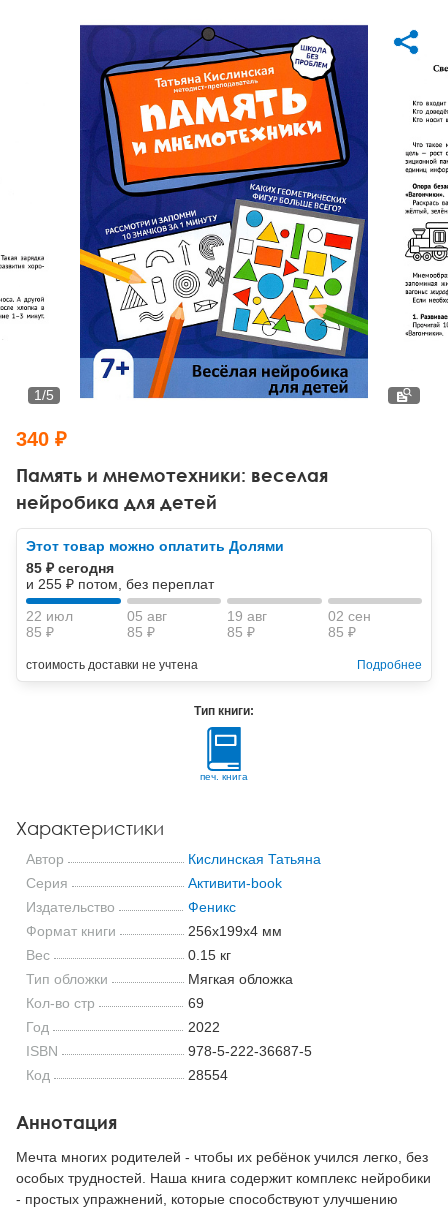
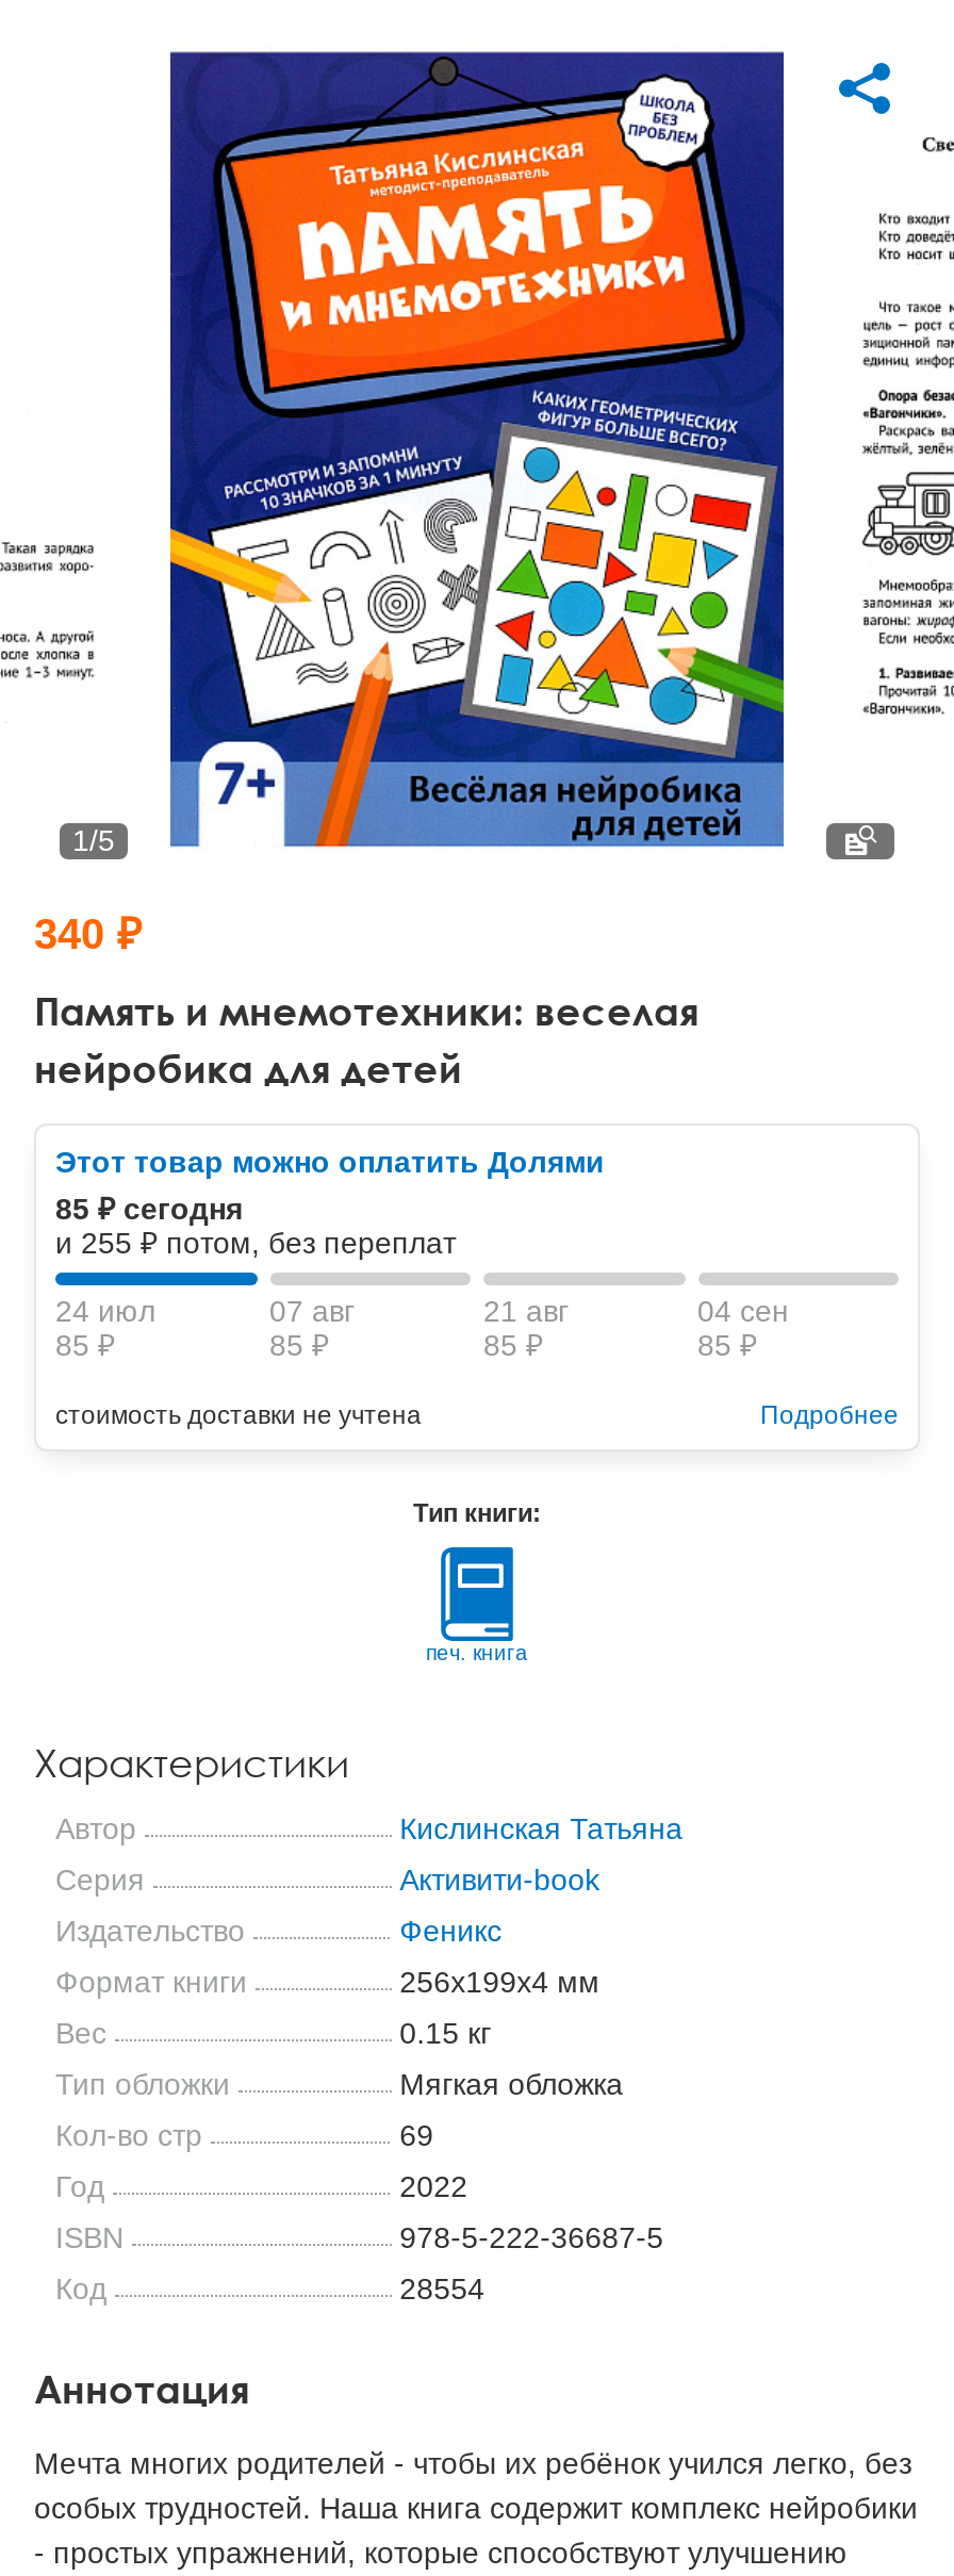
[26,608,73,624] 22 июл -> [55,1294,155,1328] 24 июл
[126,608,166,624] 05 авг -> [269,1294,355,1328] 07 авг
[227,608,267,624] 19 авг -> [483,1294,569,1328] 21 авг
[327,608,370,624] 02 сен -> [697,1294,789,1328] 04 сен

